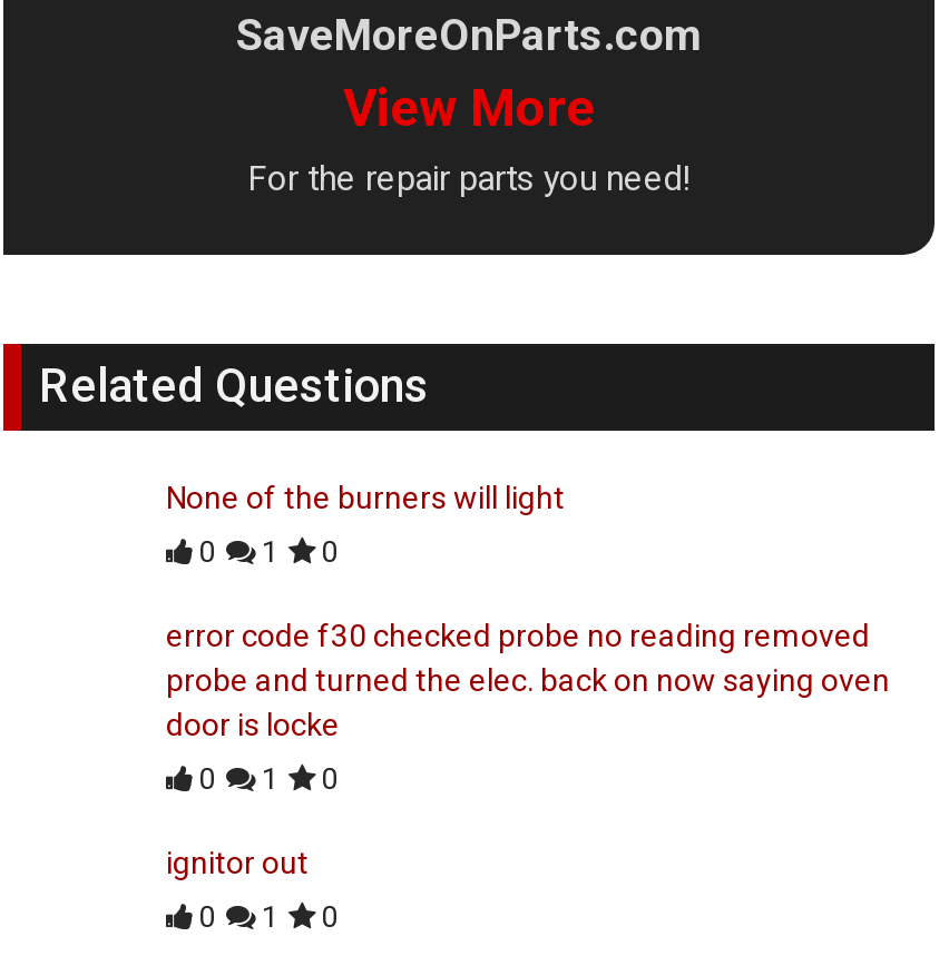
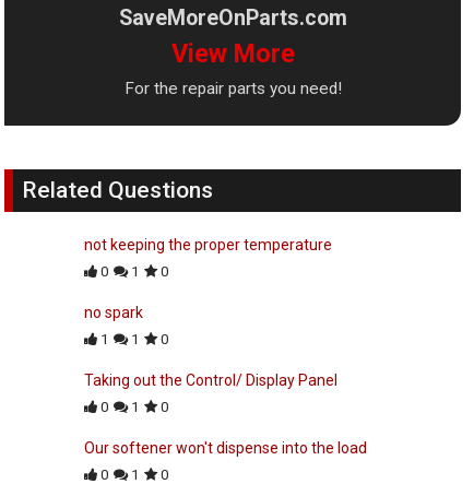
[166,480,565,515] None of the burners will light -> [84,236,332,253] not keeping the proper temperature
[166,618,890,742] error code f30 checked probe no reading removed | probe and turned the elec. back on now saying oven | door is locke -> [84,304,337,389] no spark | 1 | 1 | 0 | Taking out the Control/ Display Panel
[166,845,309,880] ignitor out -> [84,439,367,457] Our softener won't dispense into the load

